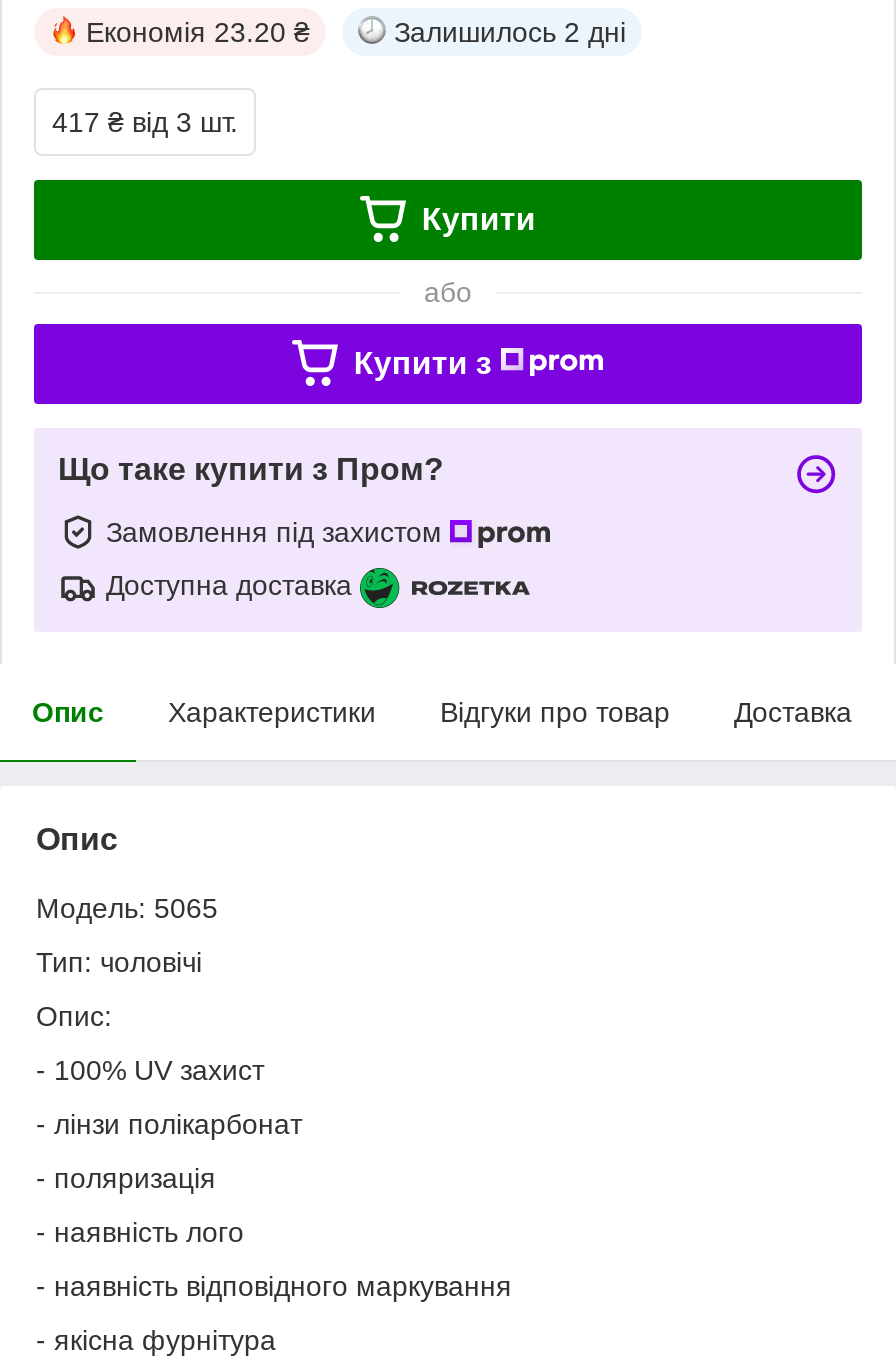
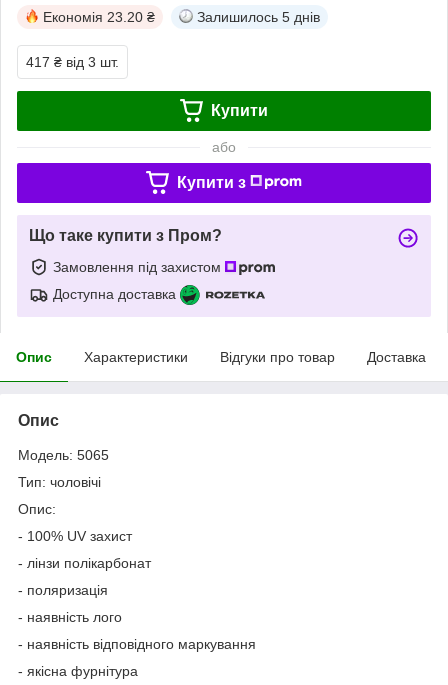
[394,16,626,48] Залишилось 2 дні -> [197,9,320,25] Залишилось 5 днів

